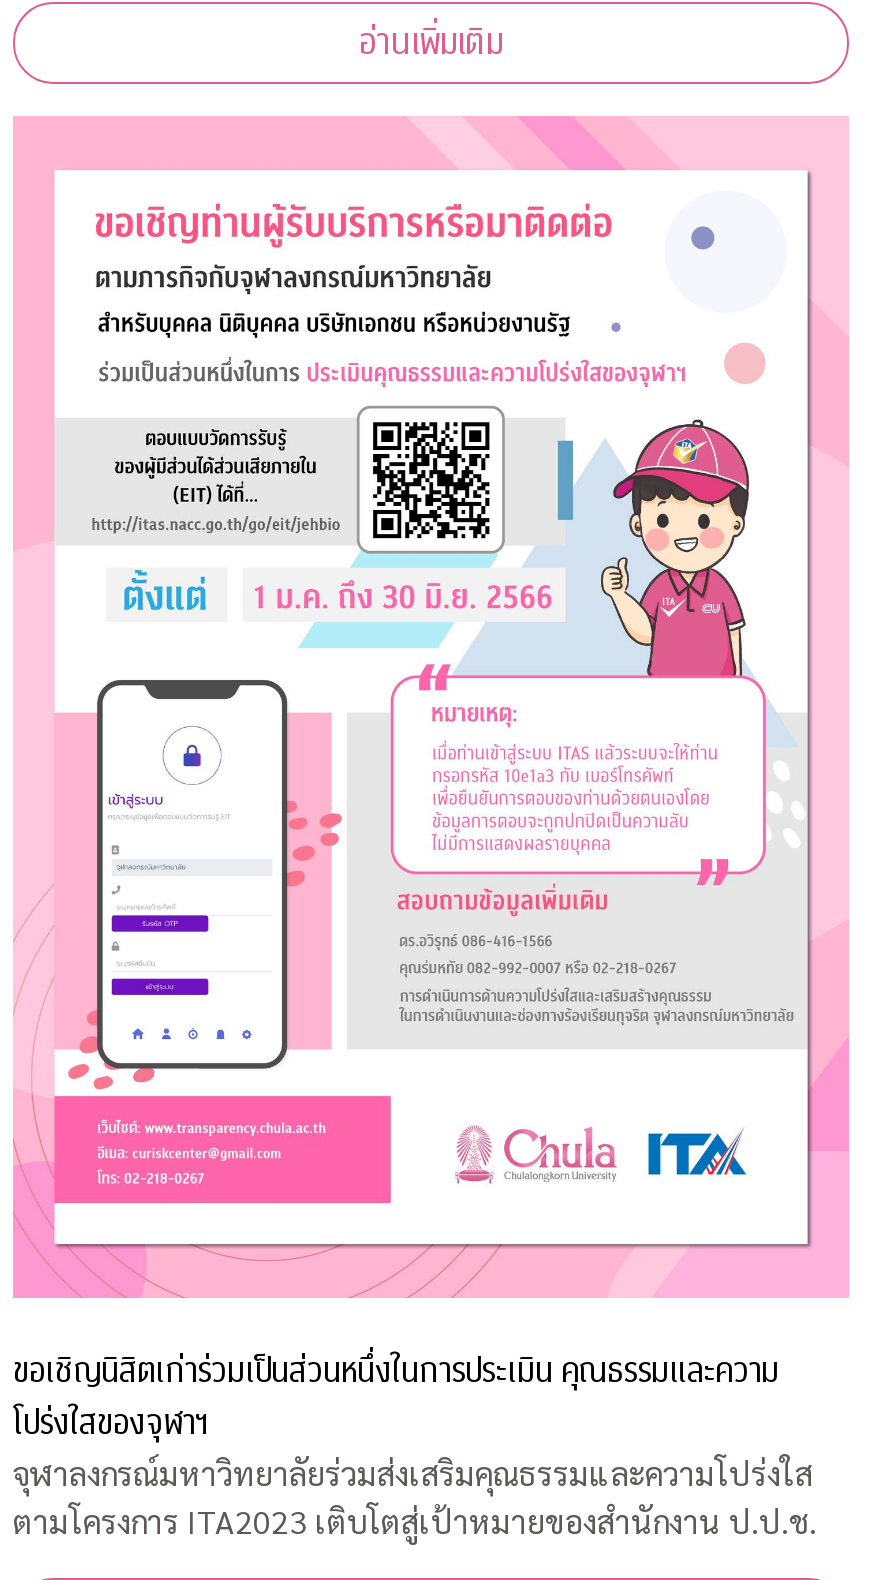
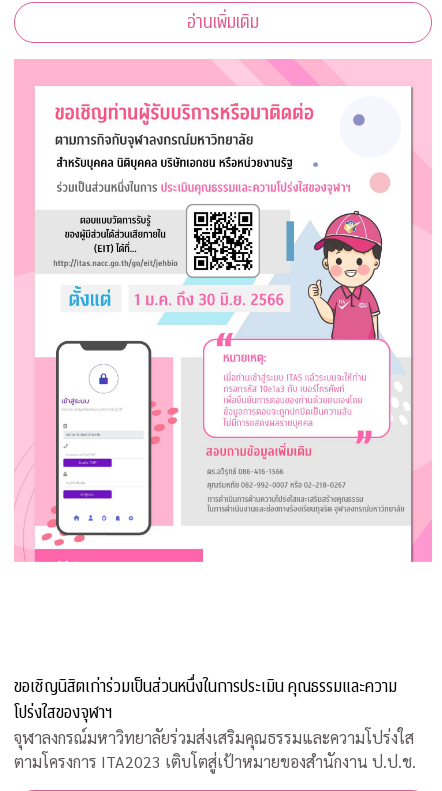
[11,1122,851,1300] [image] -> none

